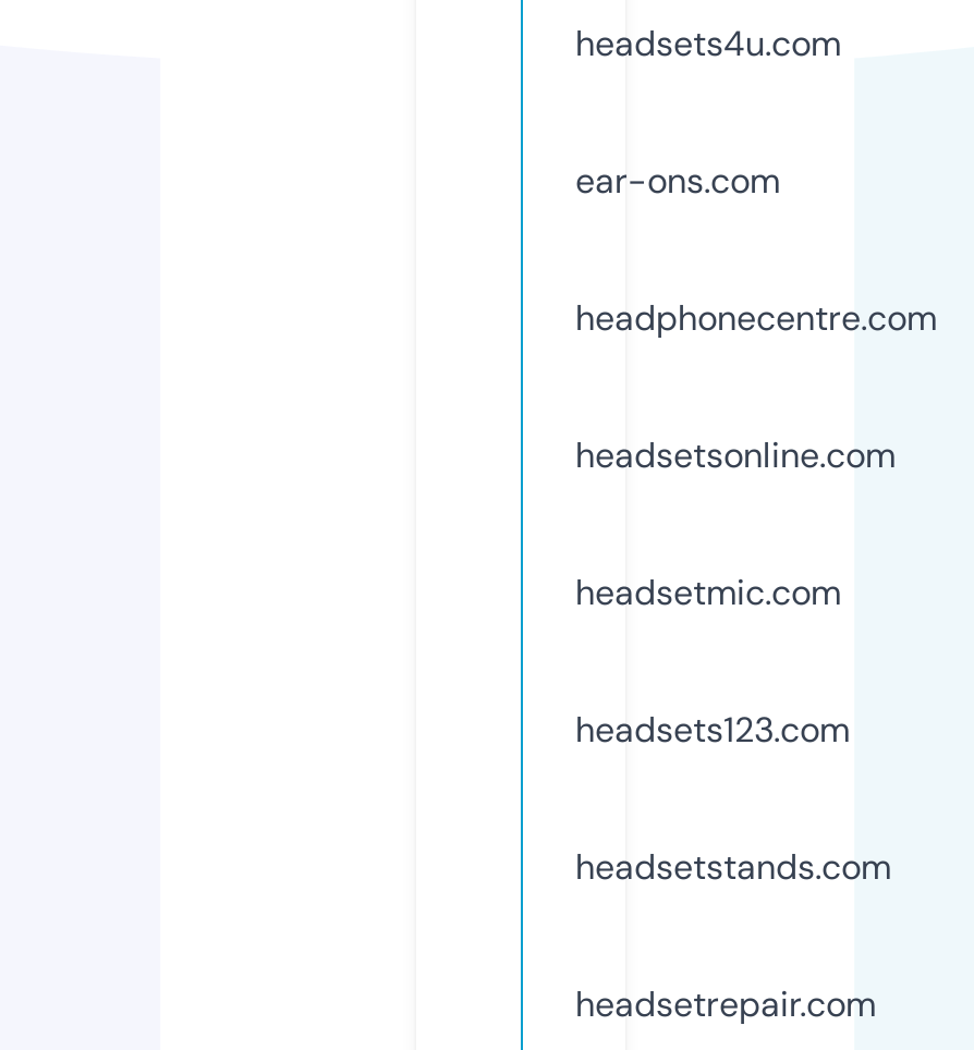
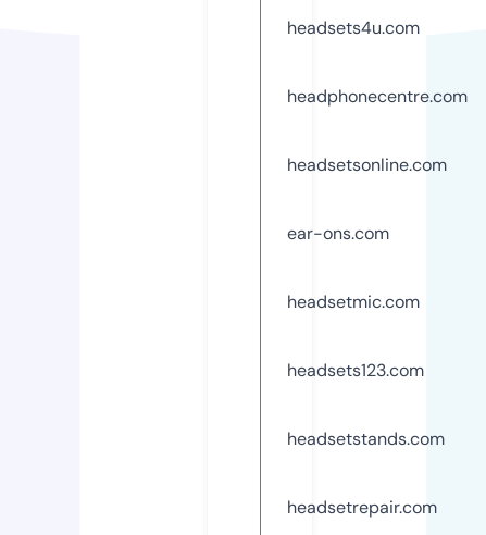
moved [575,157,780,203] -> [287,222,389,244]: ear-ons.com
moved [575,295,937,478] -> [287,85,468,176]: headphonecentre.com | headsetsonline.com

